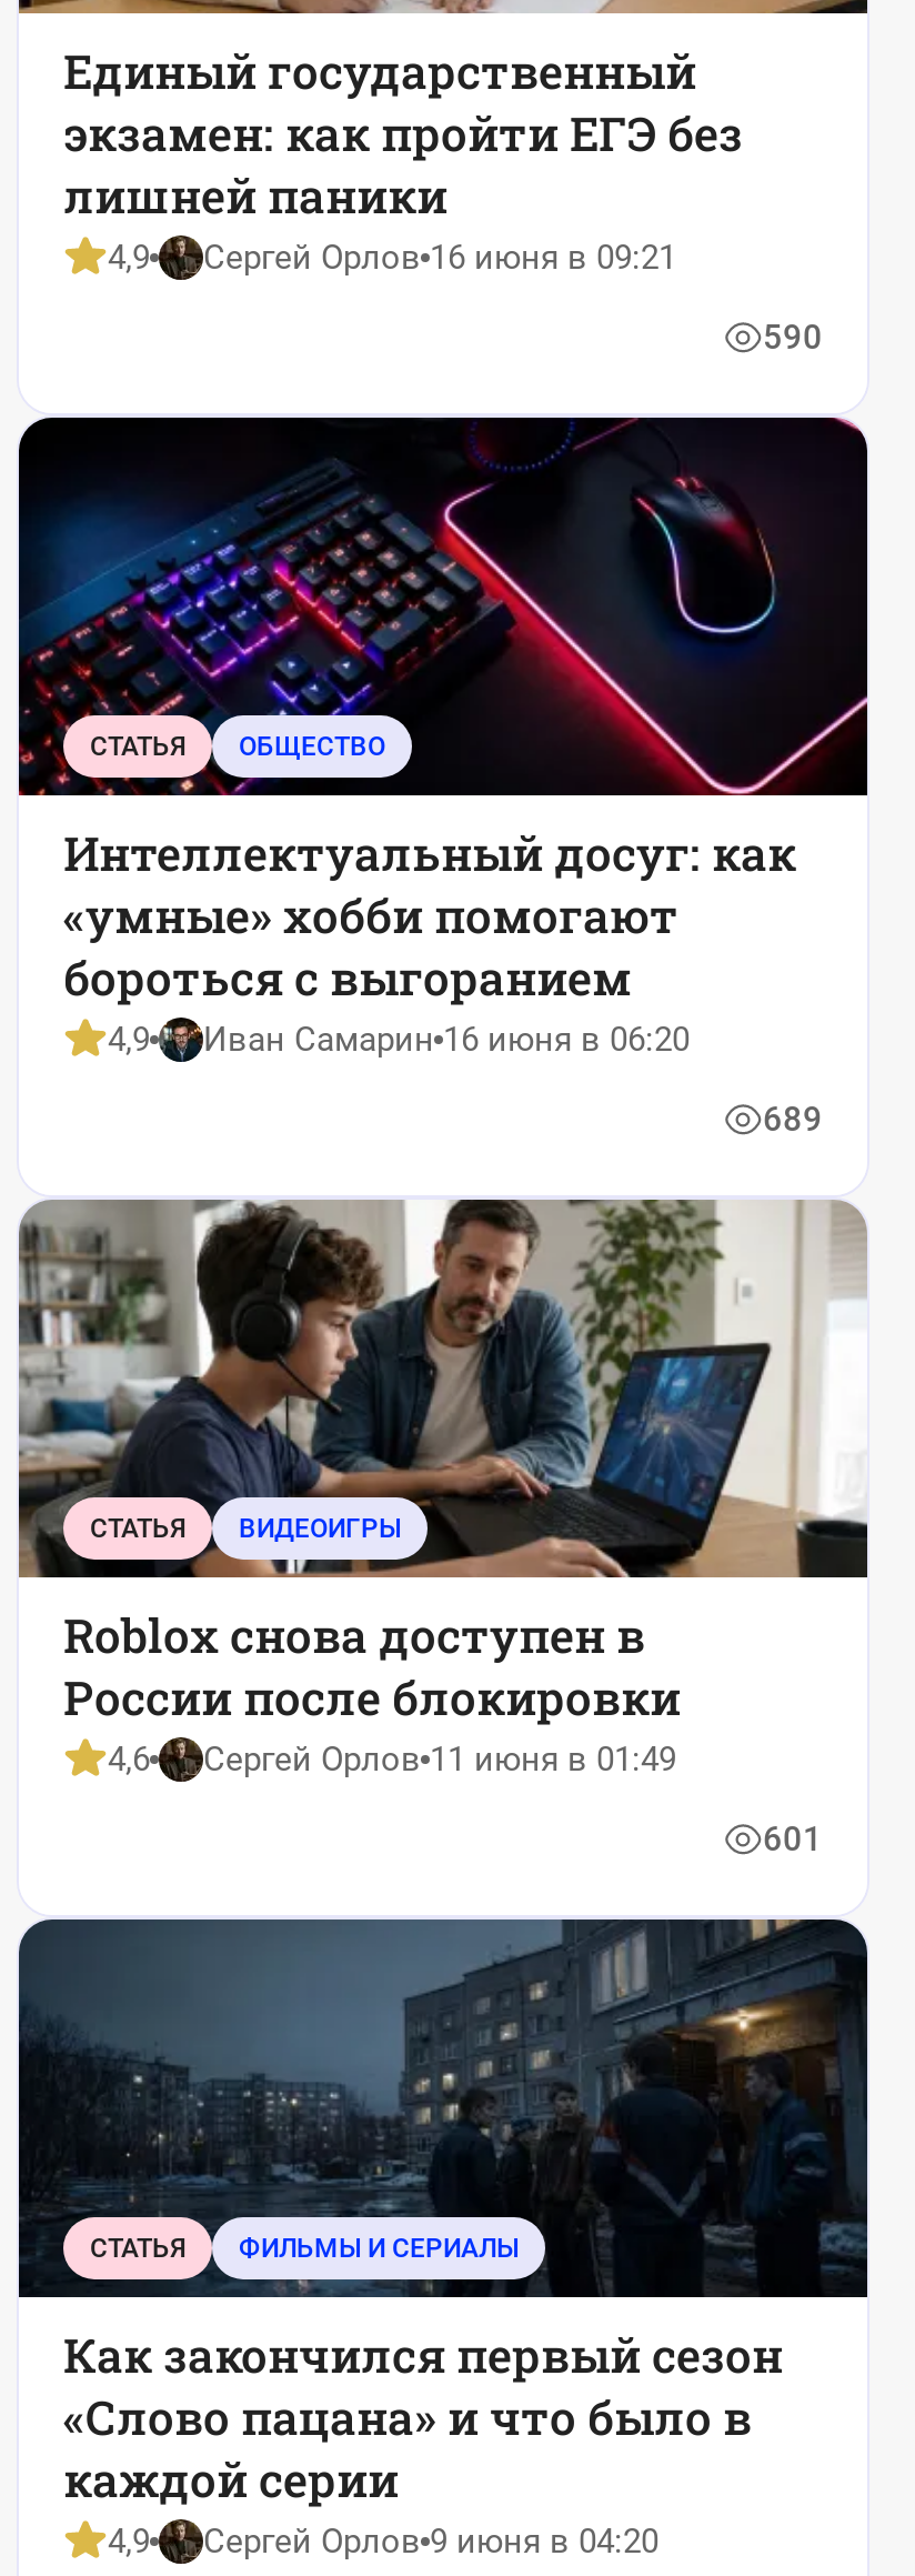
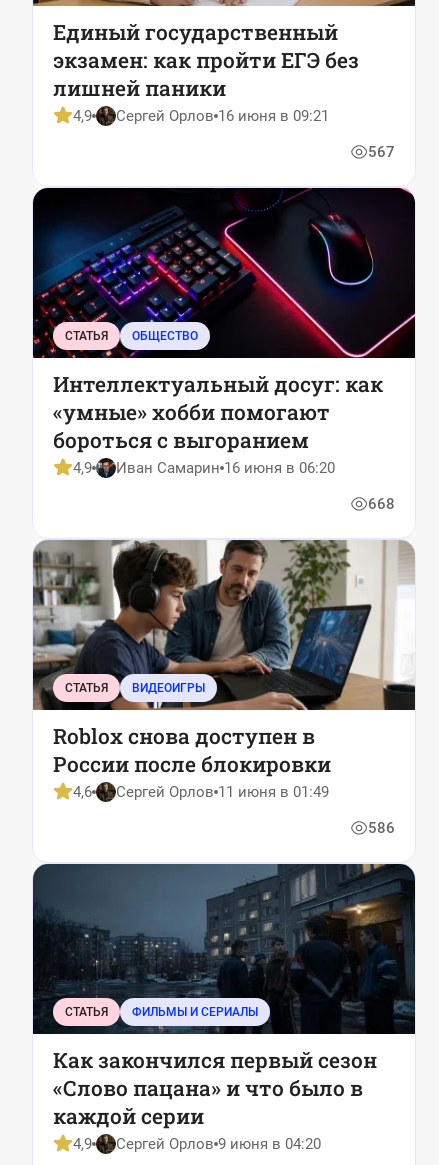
[763,318,823,358] 590 -> [368,143,395,161] 567
[763,1100,823,1140] 689 -> [368,495,395,513] 668
[763,1820,823,1860] 601 -> [368,819,395,837] 586

